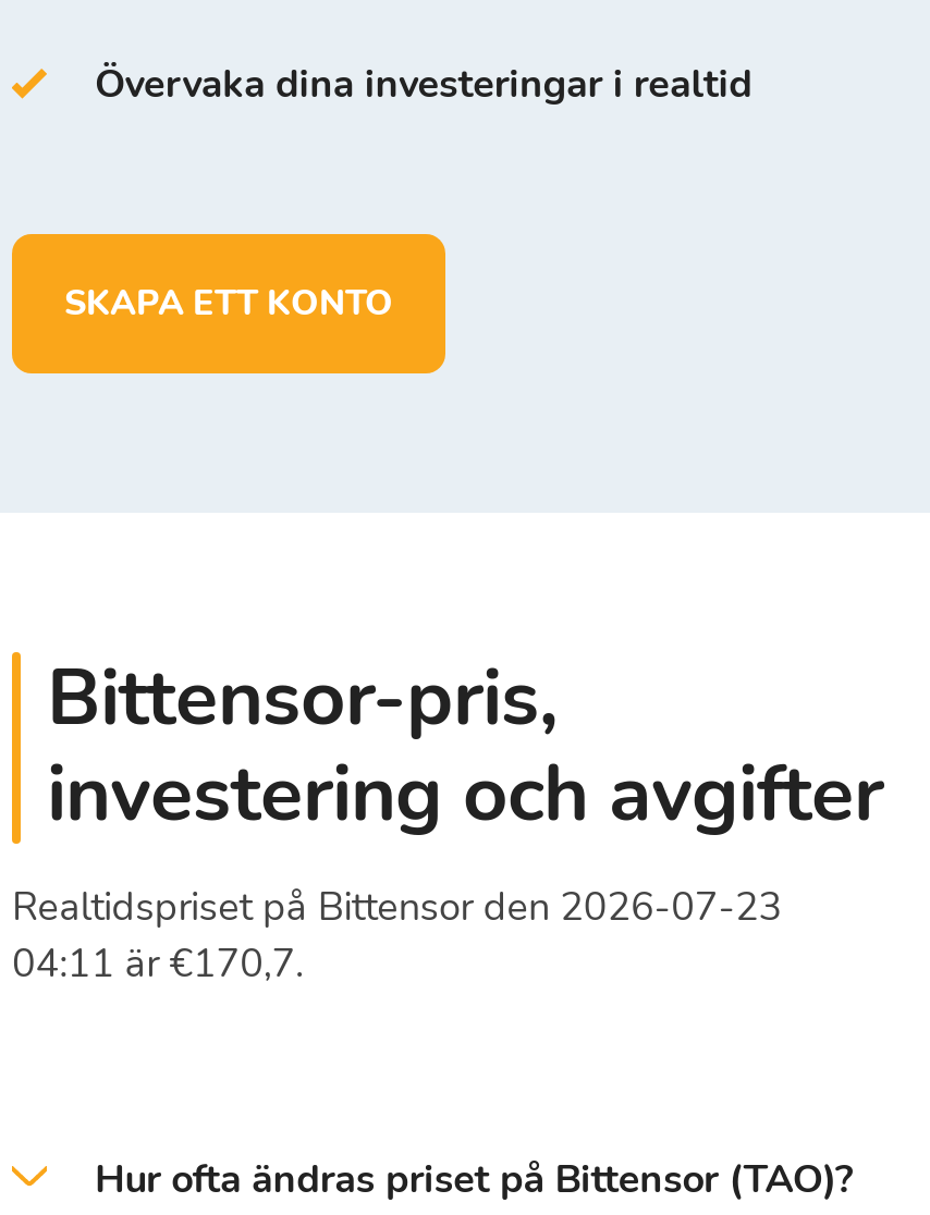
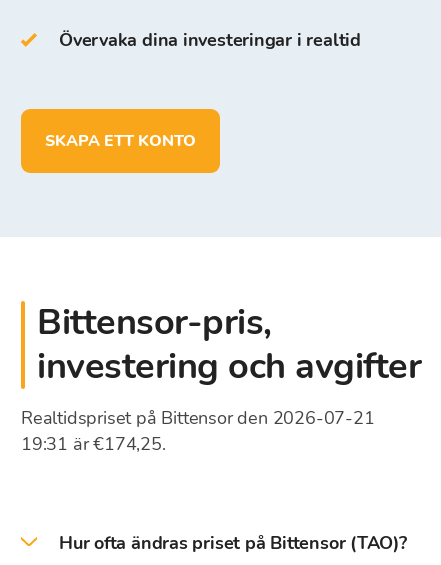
[12,881,782,933] Realtidspriset på Bittensor den 2026-07-23 -> [21,406,375,430] Realtidspriset på Bittensor den 2026-07-21
[12,937,303,990] 04:11 är €170,7. -> [21,432,166,456] 19:31 är €174,25.

